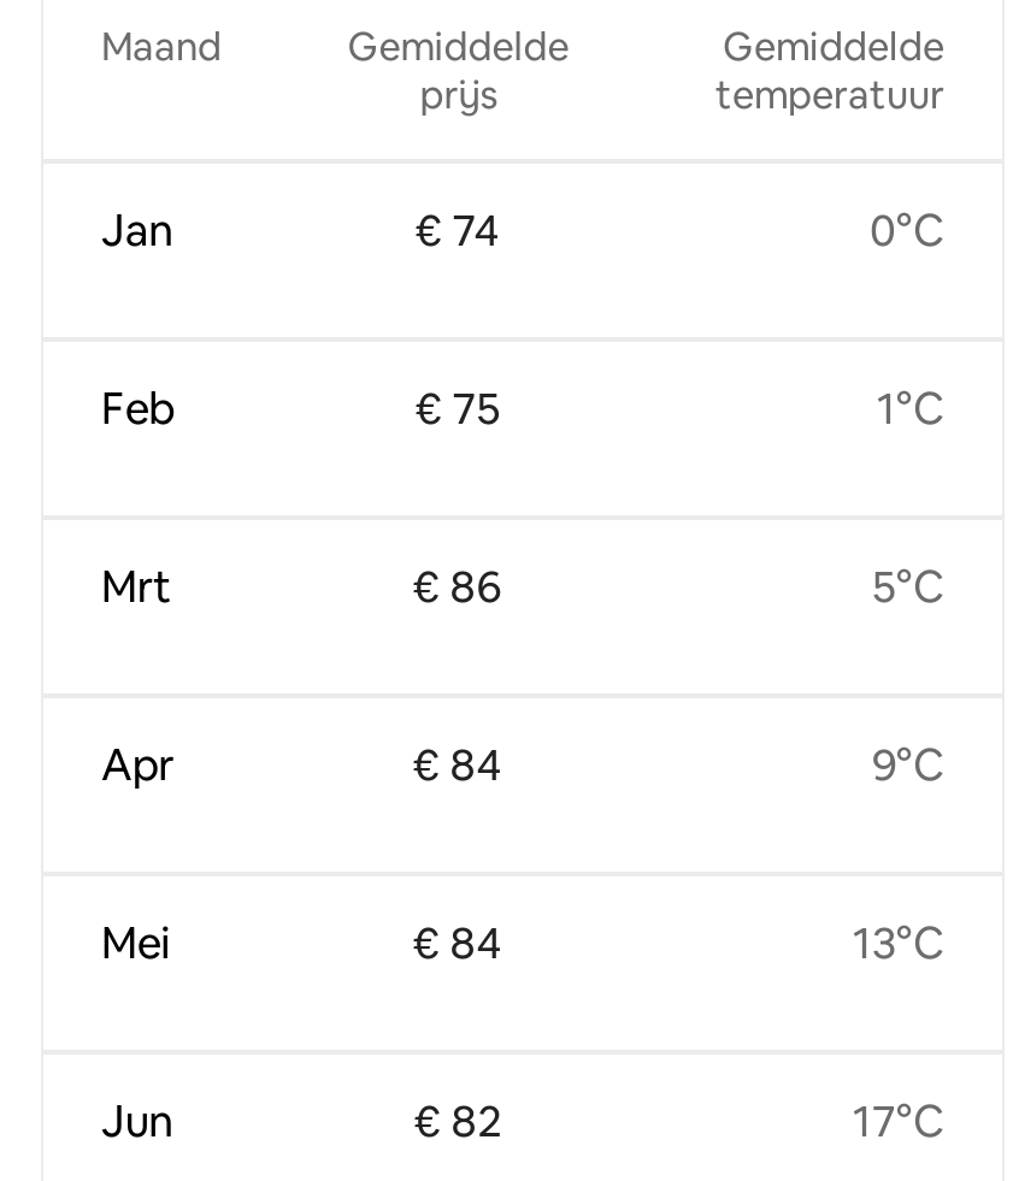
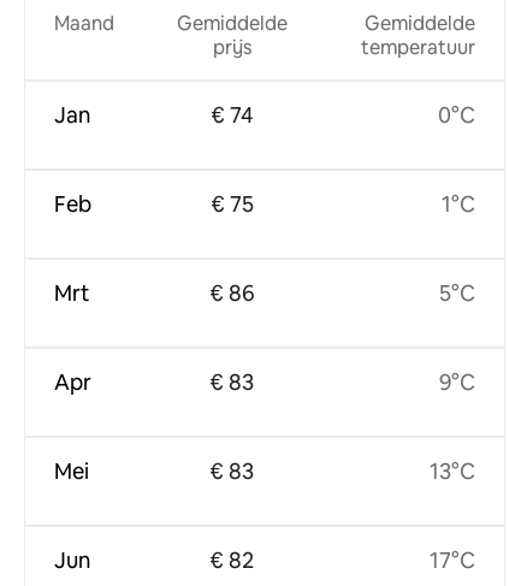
[414,737,503,793] € 84 -> [211,368,254,396] € 83
[414,916,503,971] € 84 -> [211,457,254,485] € 83

